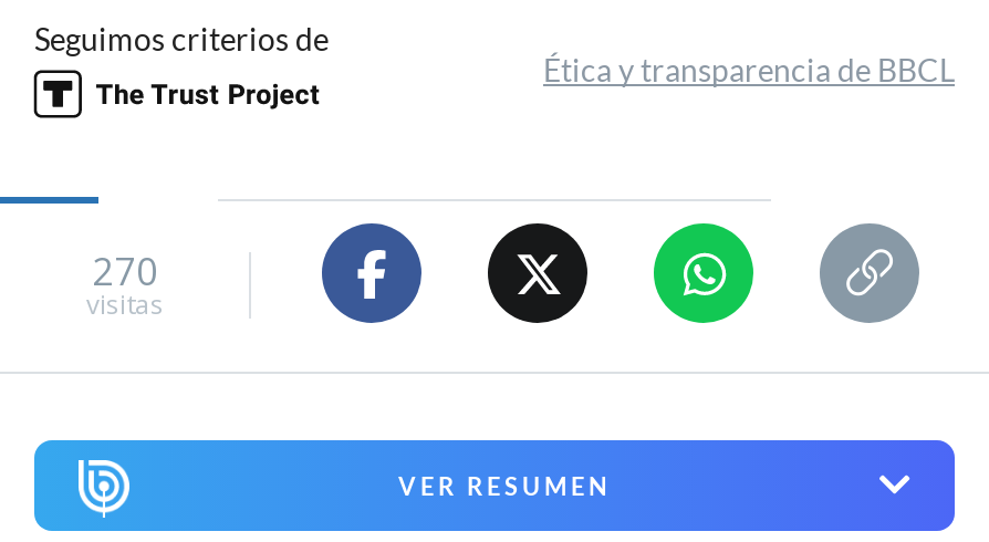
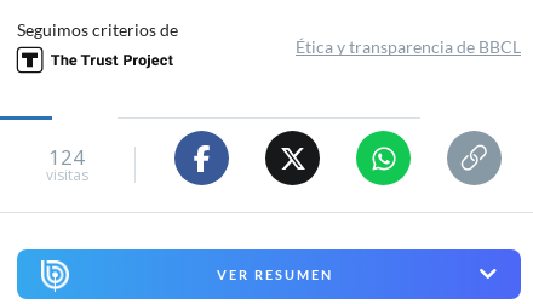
[92,245,158,296] 270 -> [48,142,85,170] 124

